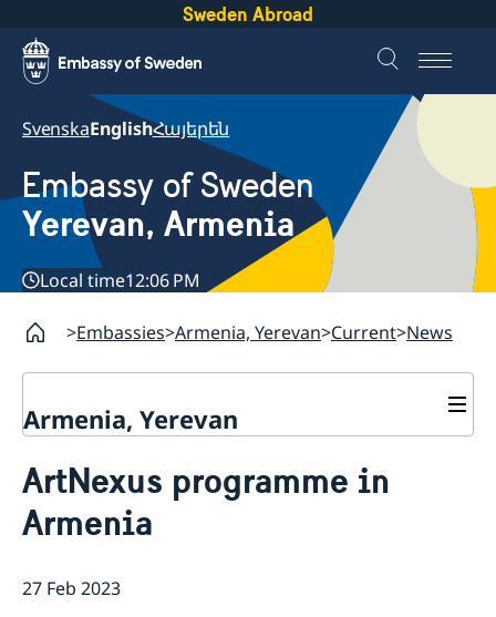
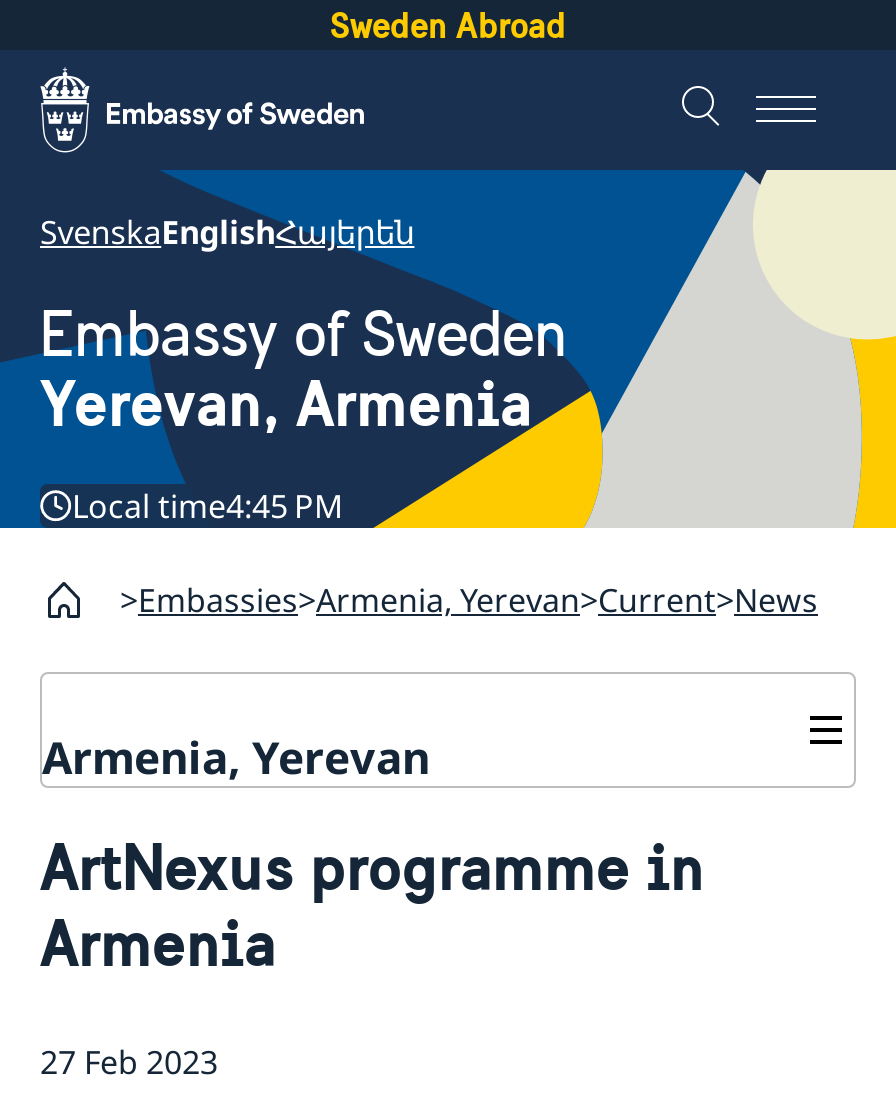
[40,269,200,293] Local time12:06 PM -> [72,485,344,529] Local time4:45 PM

